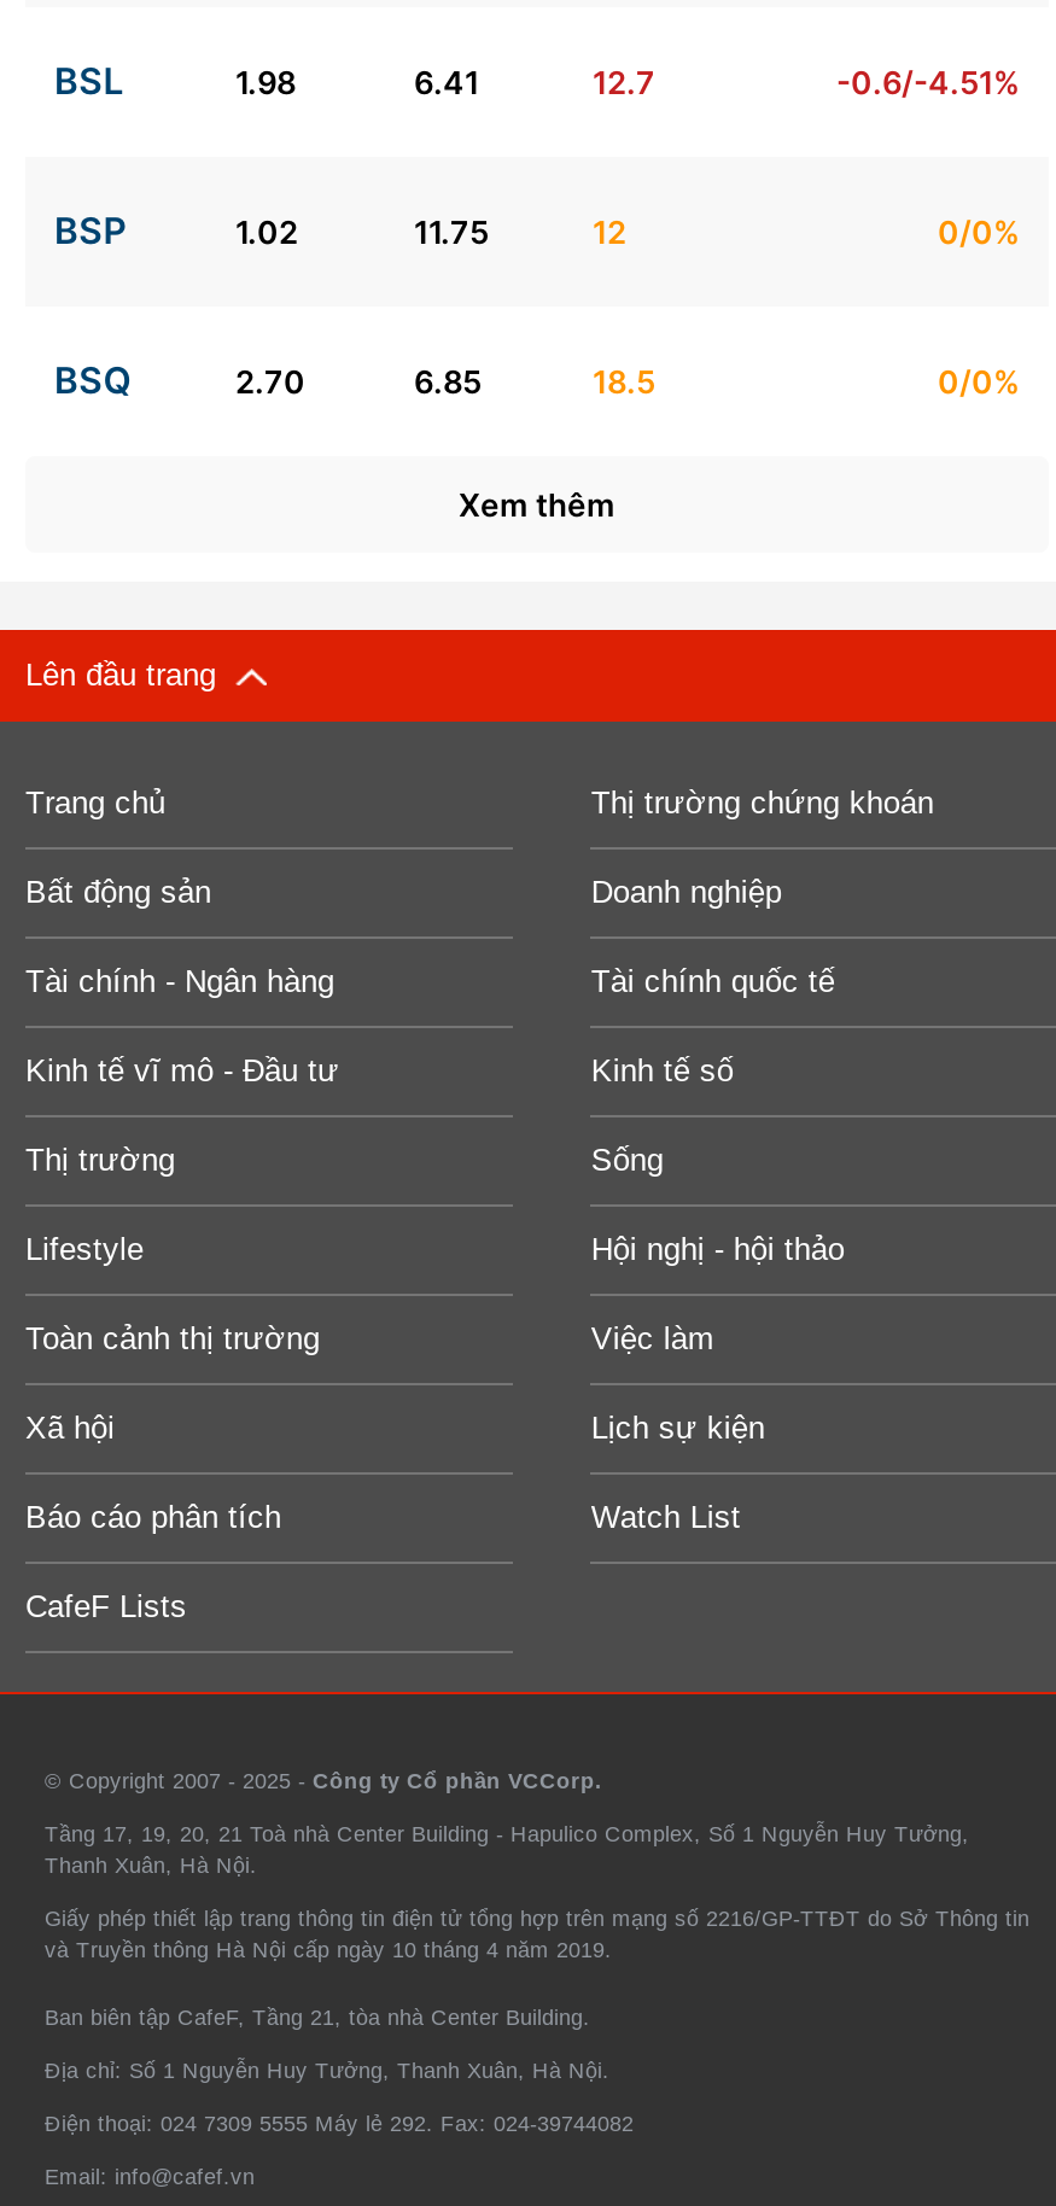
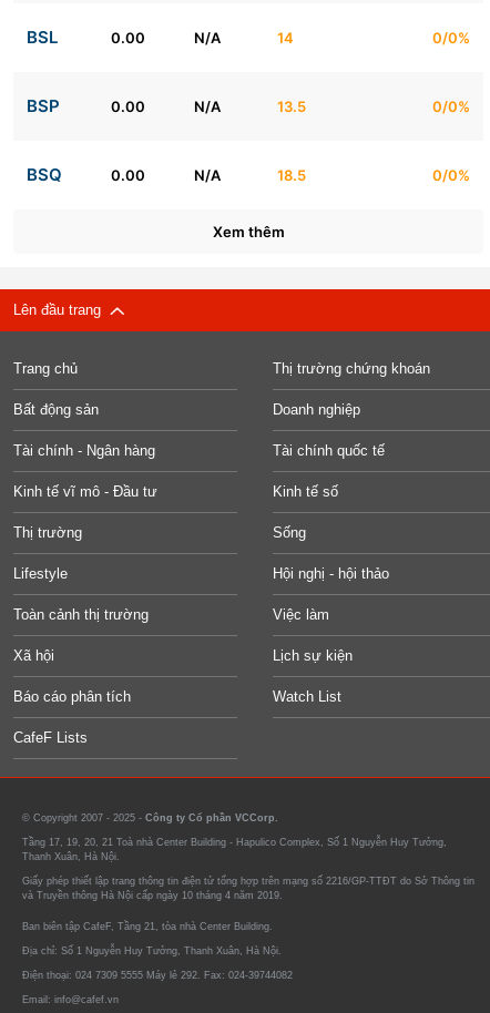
[235,62,1020,101] 1.98 | 6.41 | 12.7 | -0.6/-4.51% -> [111,28,470,46] 0.00 | N/A | 14 | 0/0%
[235,212,626,250] 1.02 | 11.75 | 12 -> [111,97,306,115] 0.00 | N/A | 13.5
[235,361,482,400] 2.70 | 6.85 -> [111,166,221,184] 0.00 | N/A

